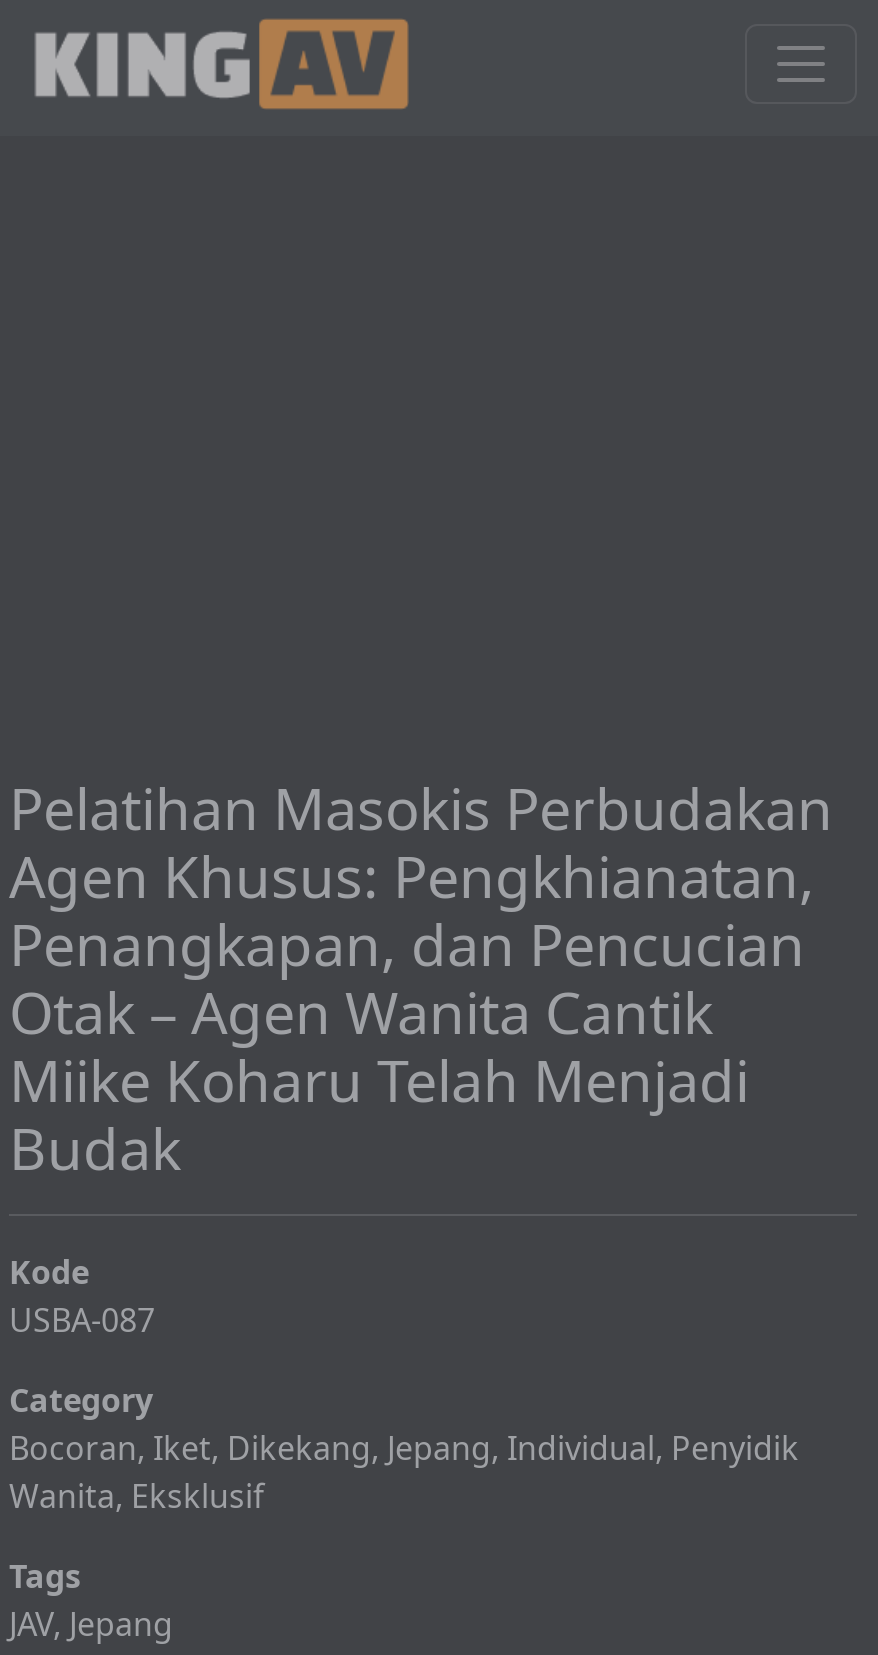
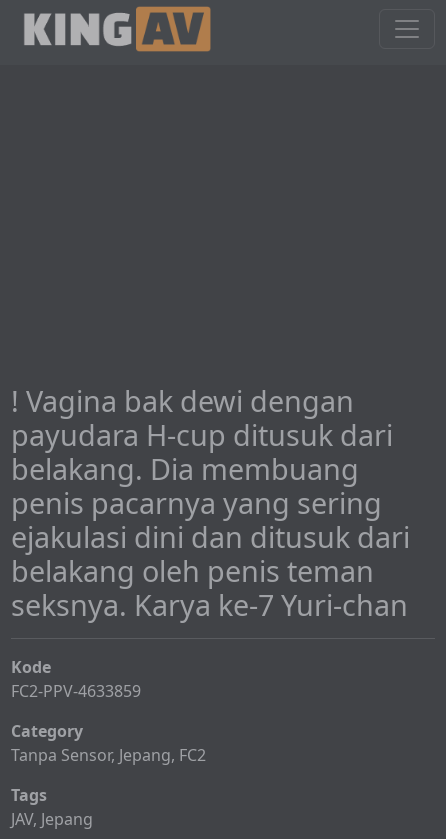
[9,767,833,1185] Pelatihan Masokis Perbudakan | Agen Khusus: Pengkhianatan, | Penangkapan, dan Pencucian | Otak – Agen Wanita Cantik | Miike Koharu Telah Menjadi | Budak -> [11,380,410,623] ! Vagina bak dewi dengan | payudara H-cup ditusuk dari | belakang. Dia membuang | penis pacarnya yang sering | ejakulasi dini dan ditusuk dari | belakang oleh penis teman | seksnya. Karya ke-7 Yuri-chan
moved [9,1249,89,1293] -> [11,655,51,677]: Kode
[9,1297,155,1341] USBA-087 -> [11,679,141,701] FC2-PPV-4633859
moved [9,1377,153,1421] -> [11,719,83,741]: Category
[9,1425,799,1517] Bocoran, Iket, Dikekang, Jepang, Individual, Penyidik | Wanita, Eksklusif -> [11,743,206,765] Tanpa Sensor, Jepang, FC2

